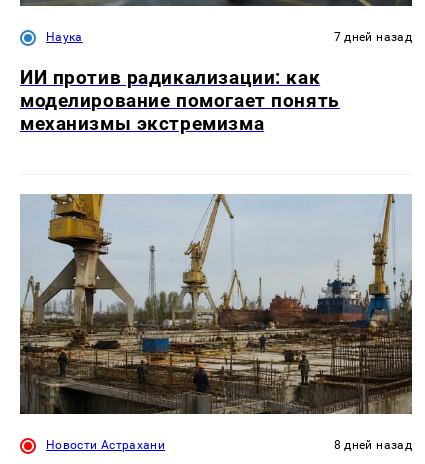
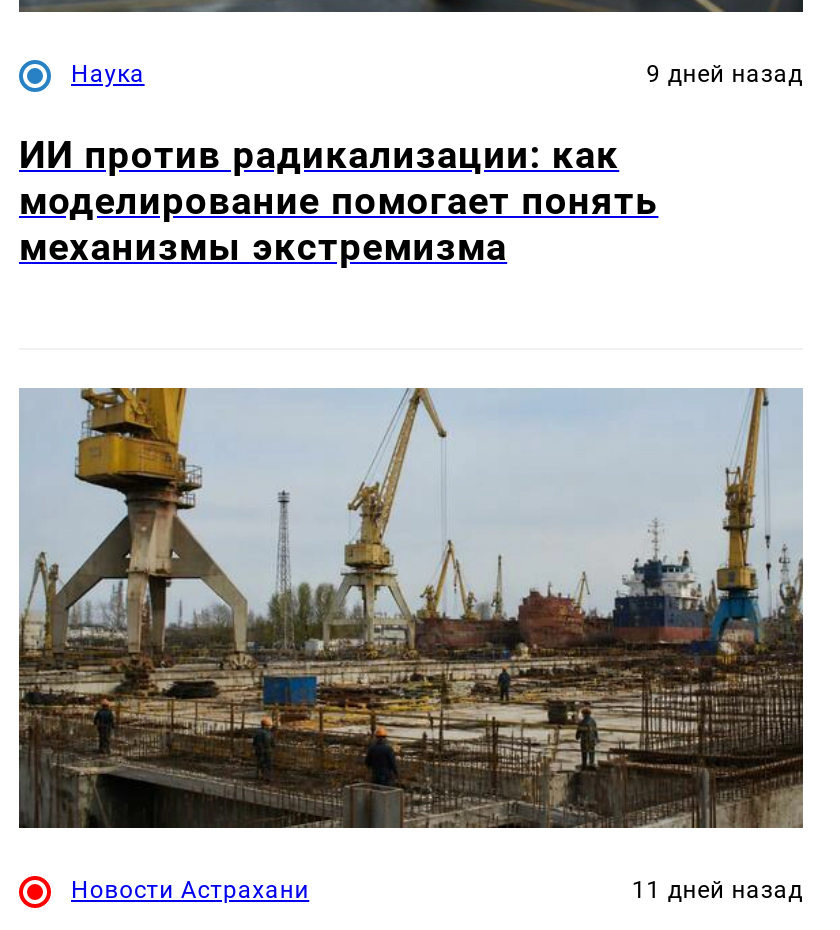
[334,30,412,44] 7 дней назад -> [646,61,803,89] 9 дней назад
[334,438,412,452] 8 дней назад -> [632,877,803,905] 11 дней назад

